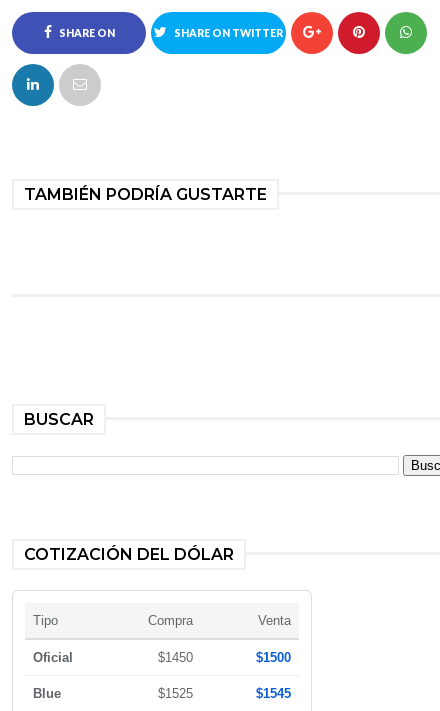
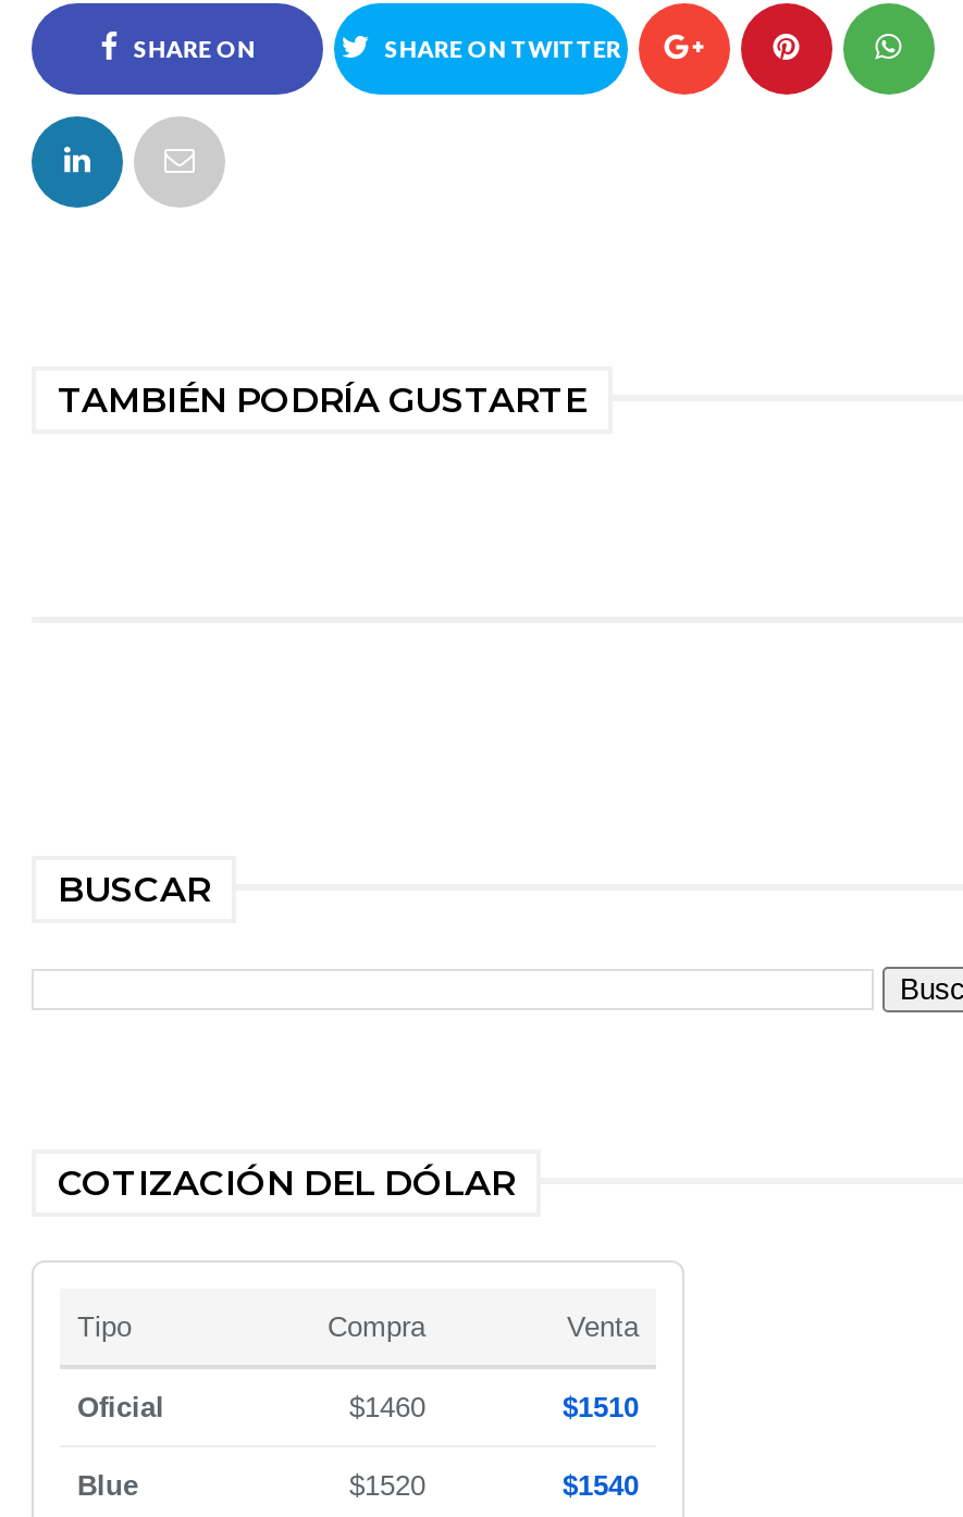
[158,649,193,664] $1450 -> [349,1390,425,1422] $1460
[256,649,291,664] $1500 -> [563,1390,639,1422] $1510
[158,685,193,700] $1525 -> [349,1468,425,1501] $1520
[256,685,291,700] $1545 -> [563,1468,639,1501] $1540

